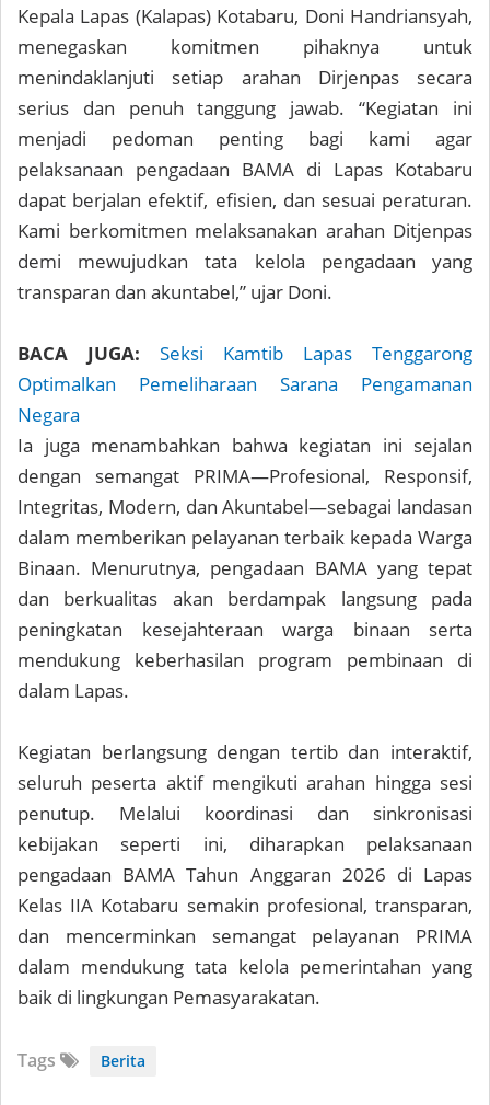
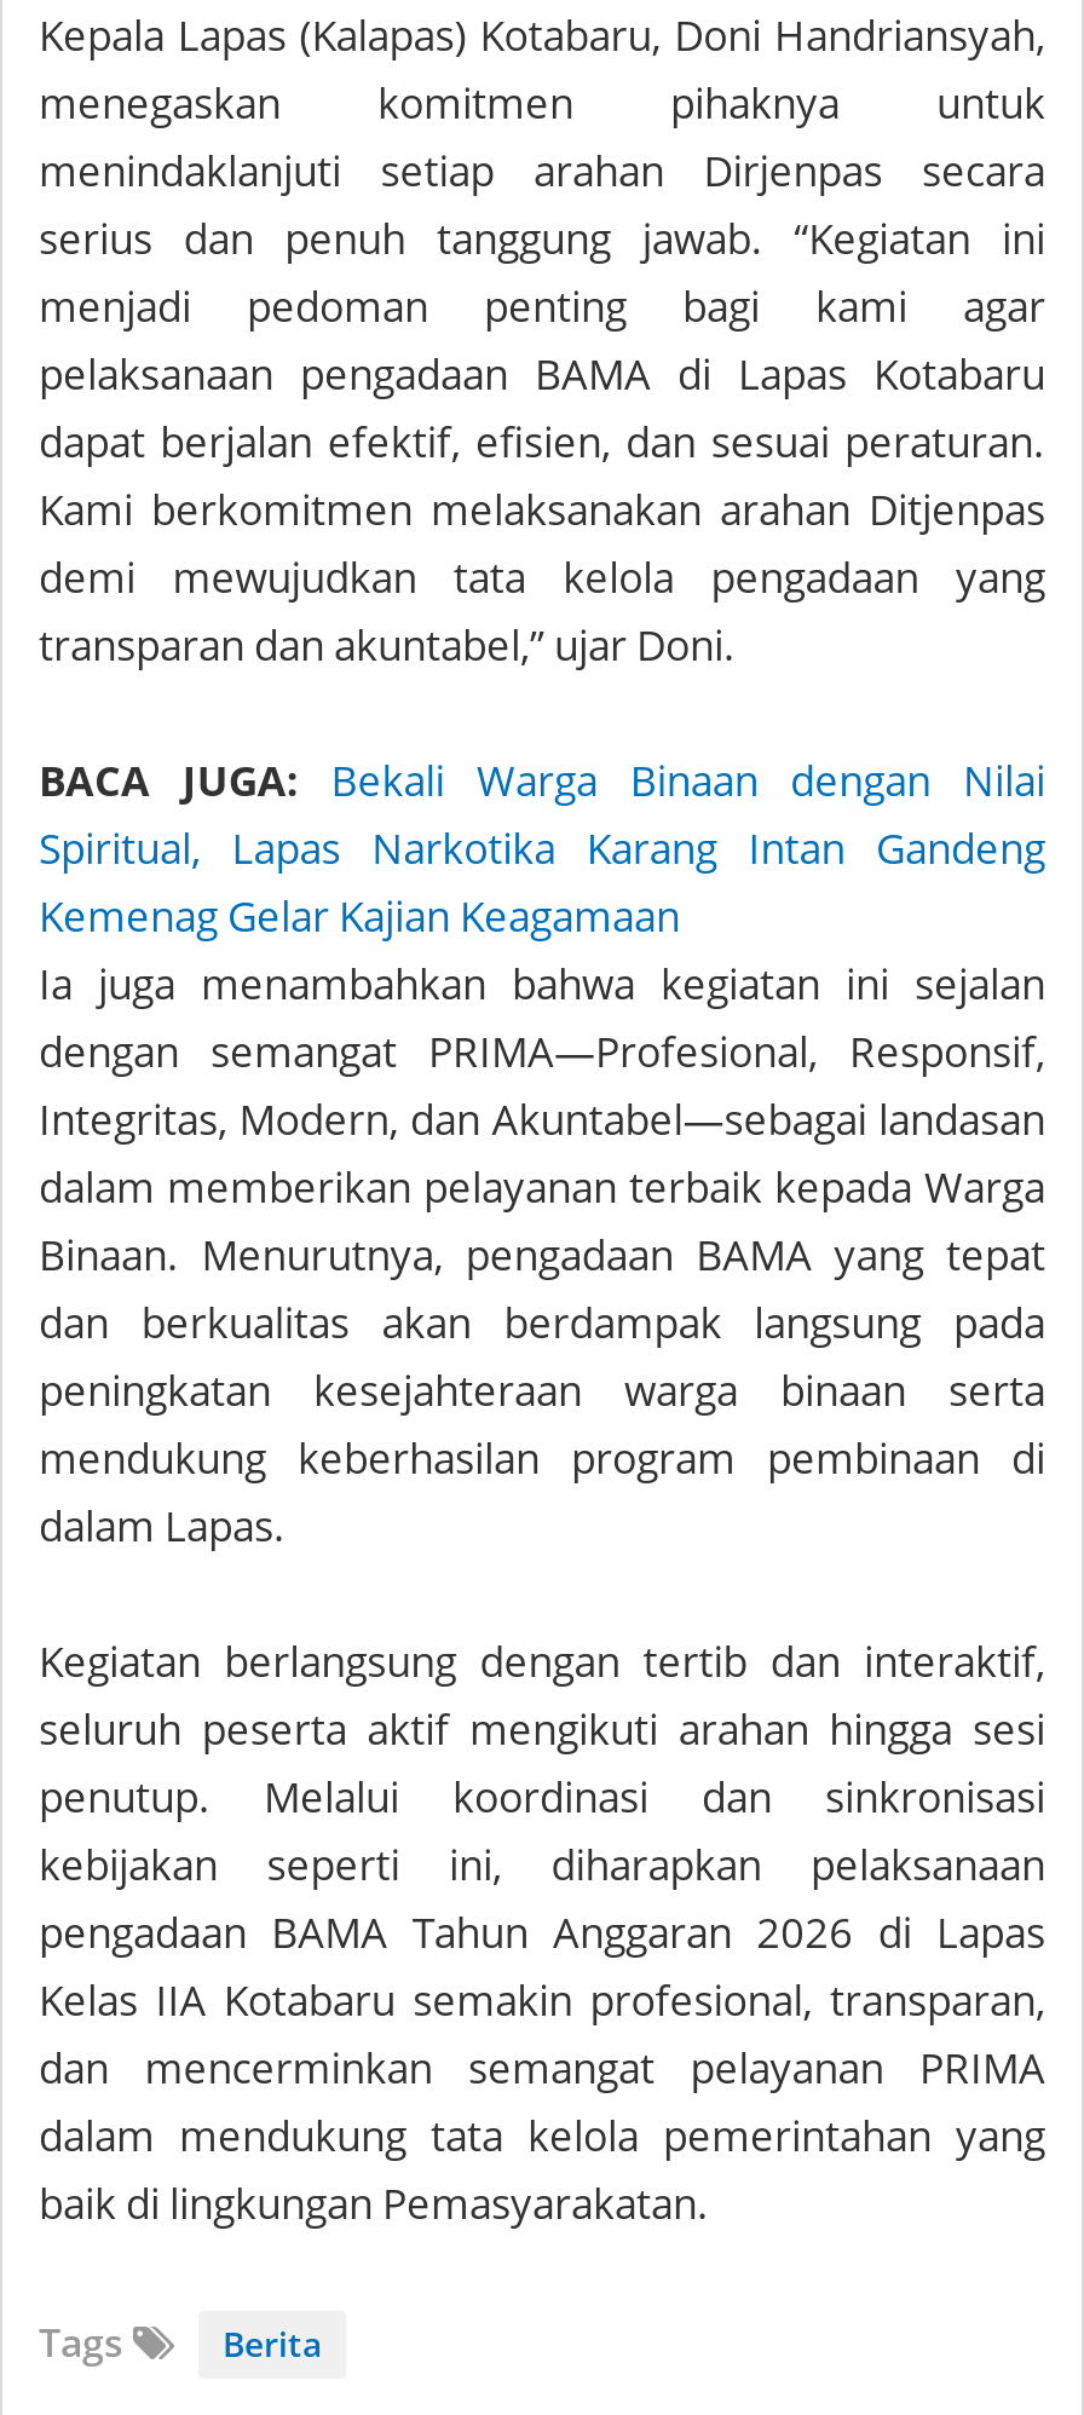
[17,341,472,427] BACA JUGA: | Seksi Kamtib Lapas Tenggarong | Optimalkan Pemeliharaan Sarana Pengamanan | Negara -> [39,753,1045,944] BACA JUGA: Bekali Warga Binaan dengan Nilai | Spiritual, Lapas Narkotika Karang Intan Gandeng | Kemenag Gelar Kajian Keagamaan

